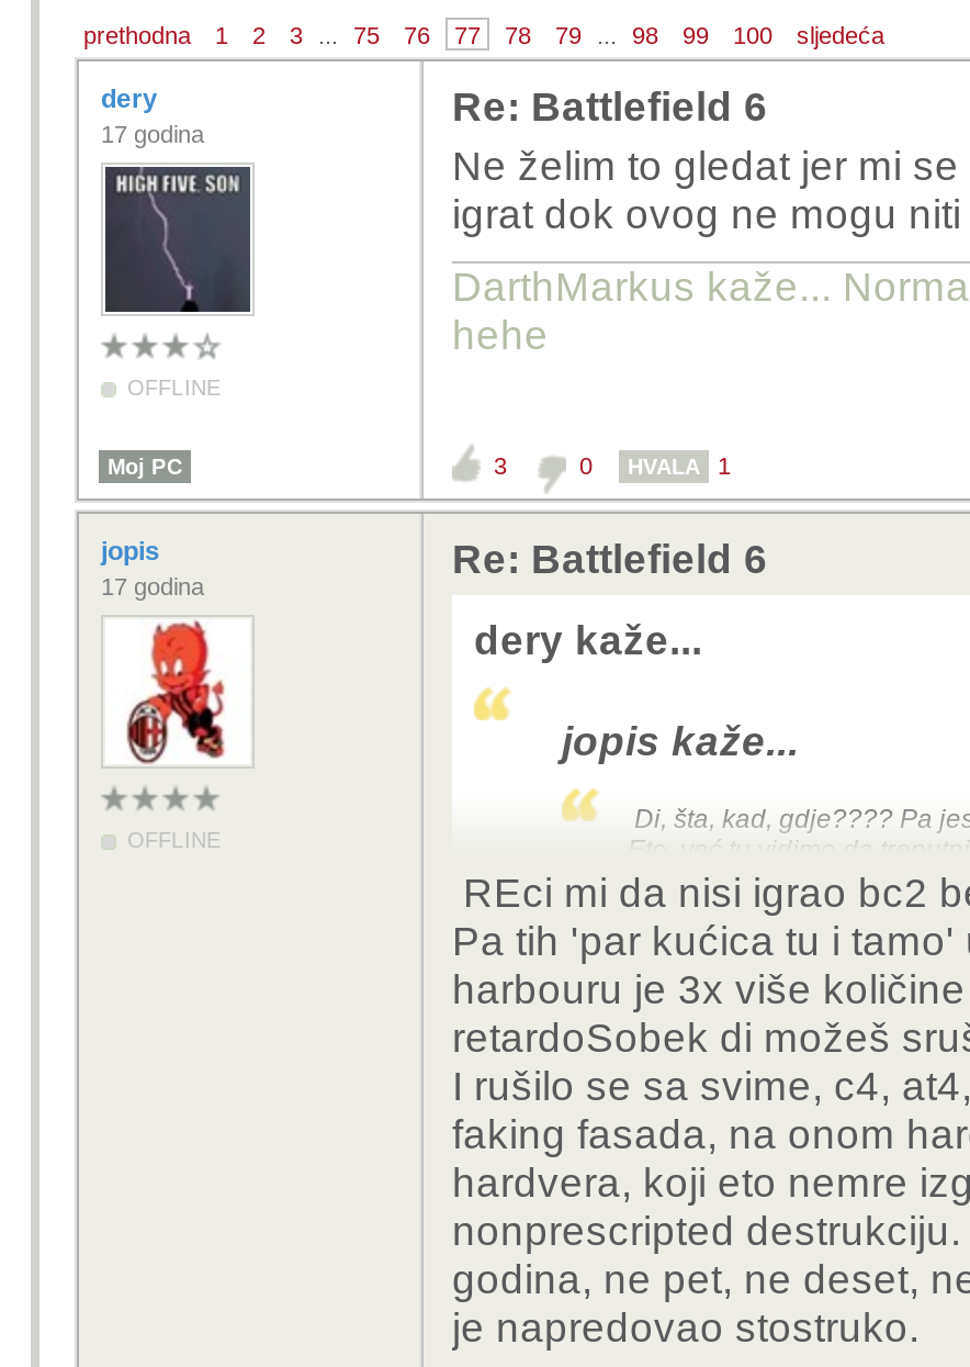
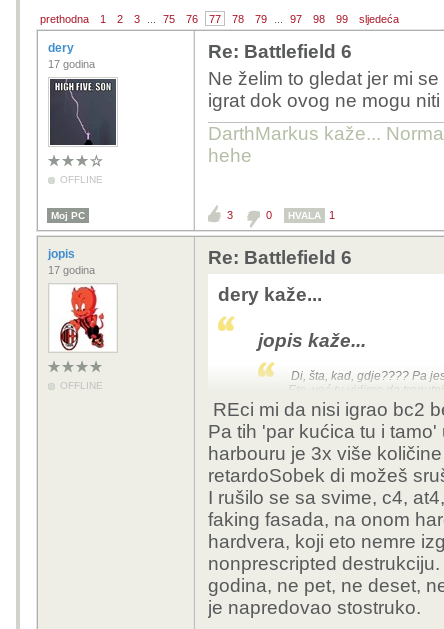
[555,22,658,48] 79 ... 98 -> [255,13,325,25] 79 ... 97 | 98
[733,22,772,48] 100 -> none

